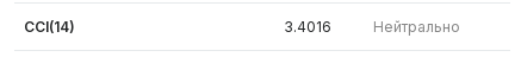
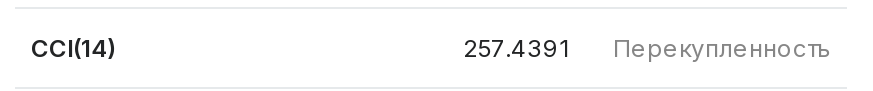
[284,18,460,35] 3.4016 | Нейтрально -> [463,33,831,63] 257.4391 | Перекупленность

